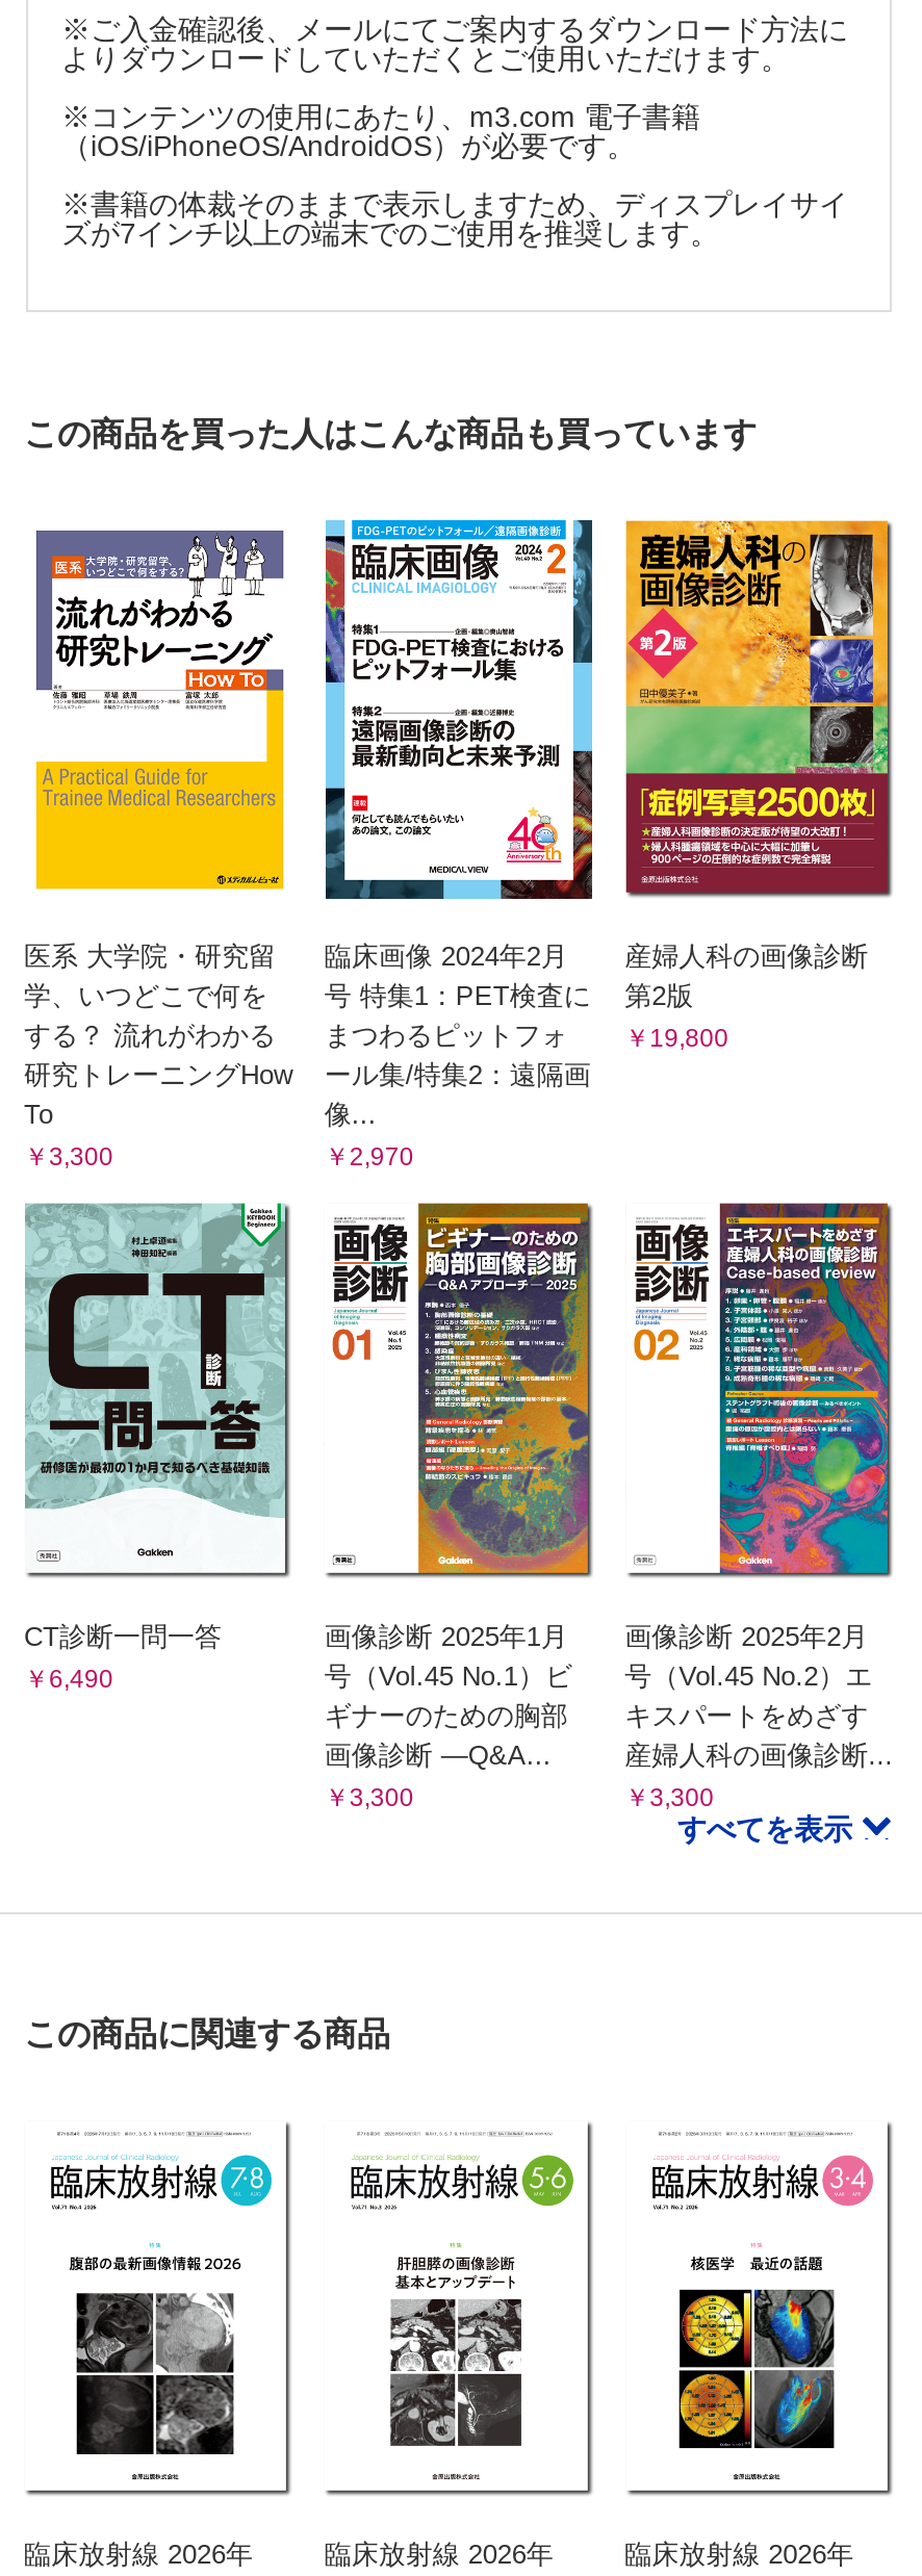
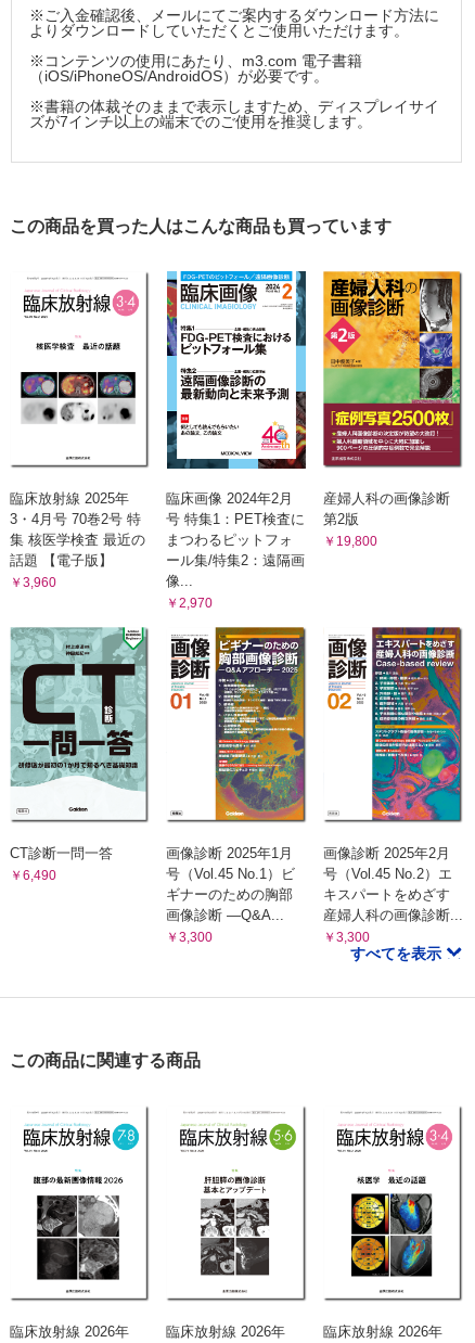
[24,526,292,1170] [image] | 医系 大学院・研究留 | 学、いつどこで何を | する？ 流れがわかる | 研究トレーニングHow | To | ￥3,300 -> [10,272,150,590] [image] | 臨床放射線 2025年 | 3・4月号 70巻2号 特 | 集 核医学検査 最近の | 話題 【電子版】 | ￥3,960

